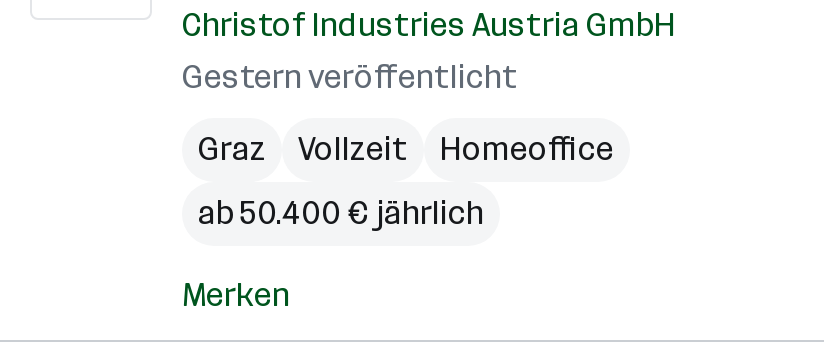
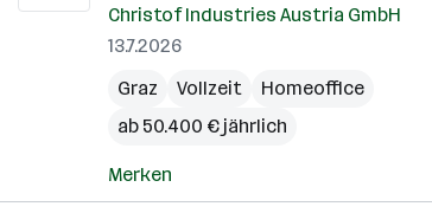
[182,58,518,96] Gestern veröffentlicht -> [108,34,182,57] 13.7.2026

